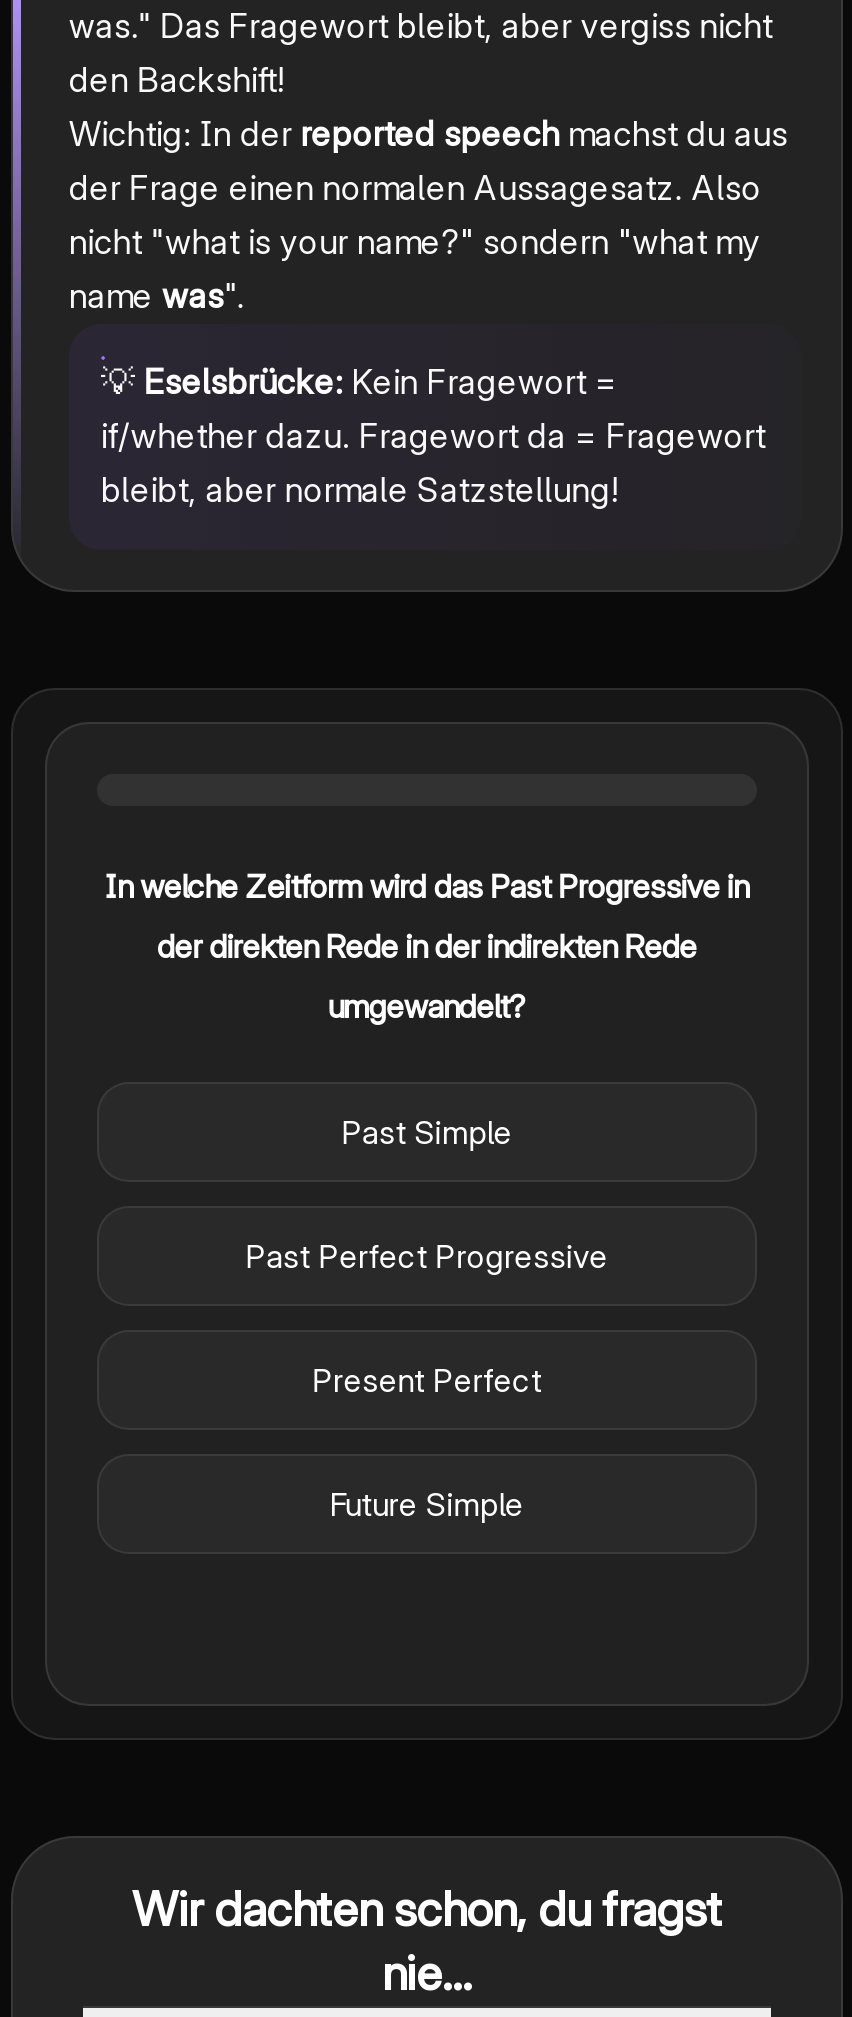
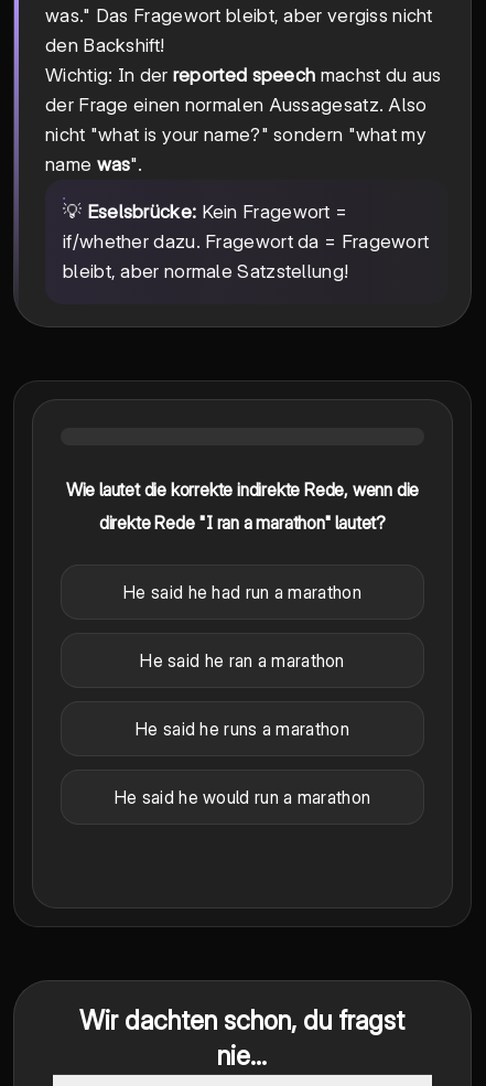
[105,867,749,1525] In welche Zeitform wird das Past Progressive in | der direkten Rede in der indirekten Rede | umgewandelt? | Past Simple | Past Perfect Progressive | Present Perfect | Future Simple -> [66,478,419,808] Wie lautet die korrekte indirekte Rede, wenn die | direkte Rede "I ran a marathon" lautet? | He said he had run a marathon | He said he ran a marathon | He said he runs a marathon | He said he would run a marathon

